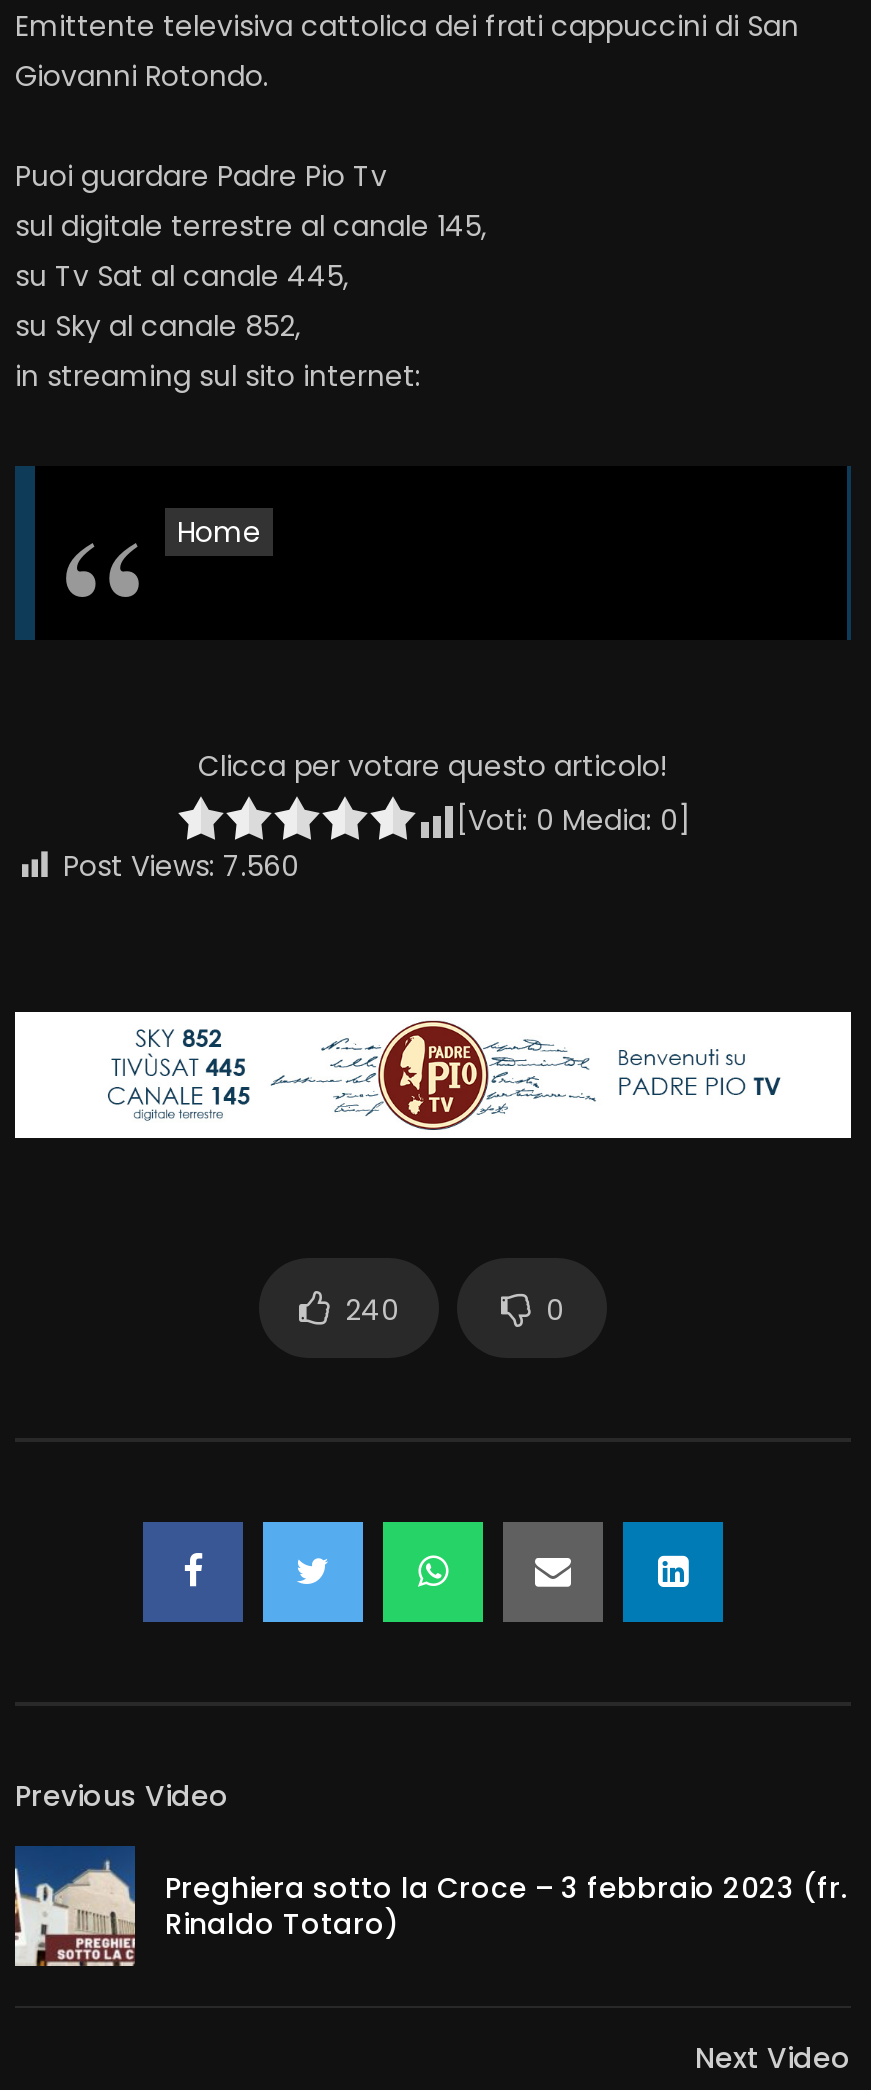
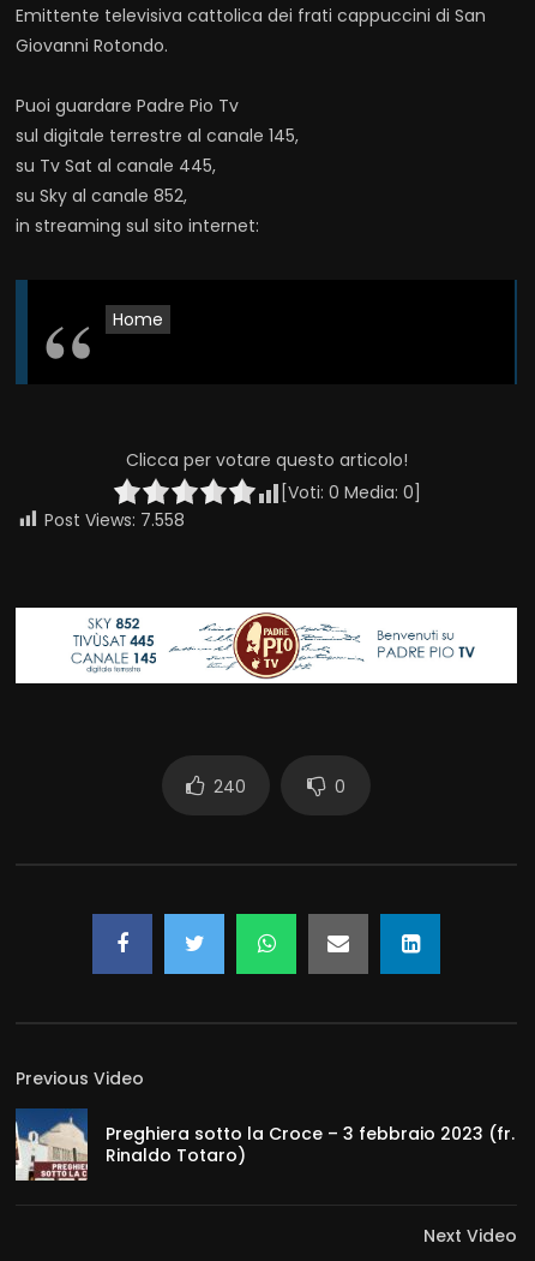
[63,846,299,886] Post Views: 7.560 -> [44,508,185,532] Post Views: 7.558

